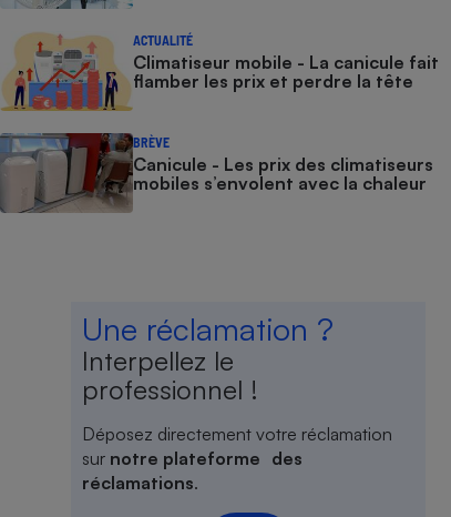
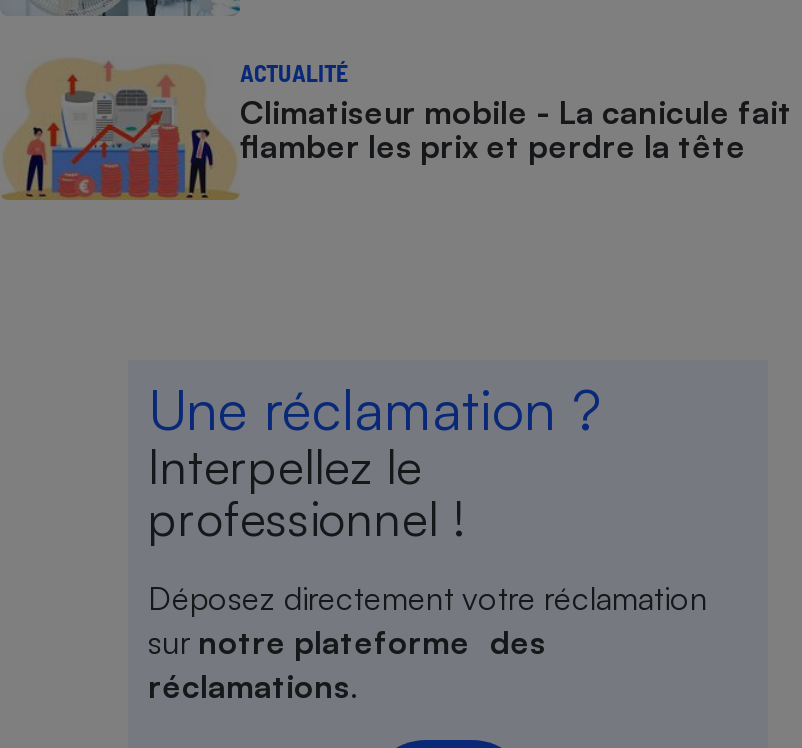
[3,132,433,214] [image] | BRÈVE | Canicule - Les prix des climatiseurs | mobiles s’envolent avec la chaleur -> none

